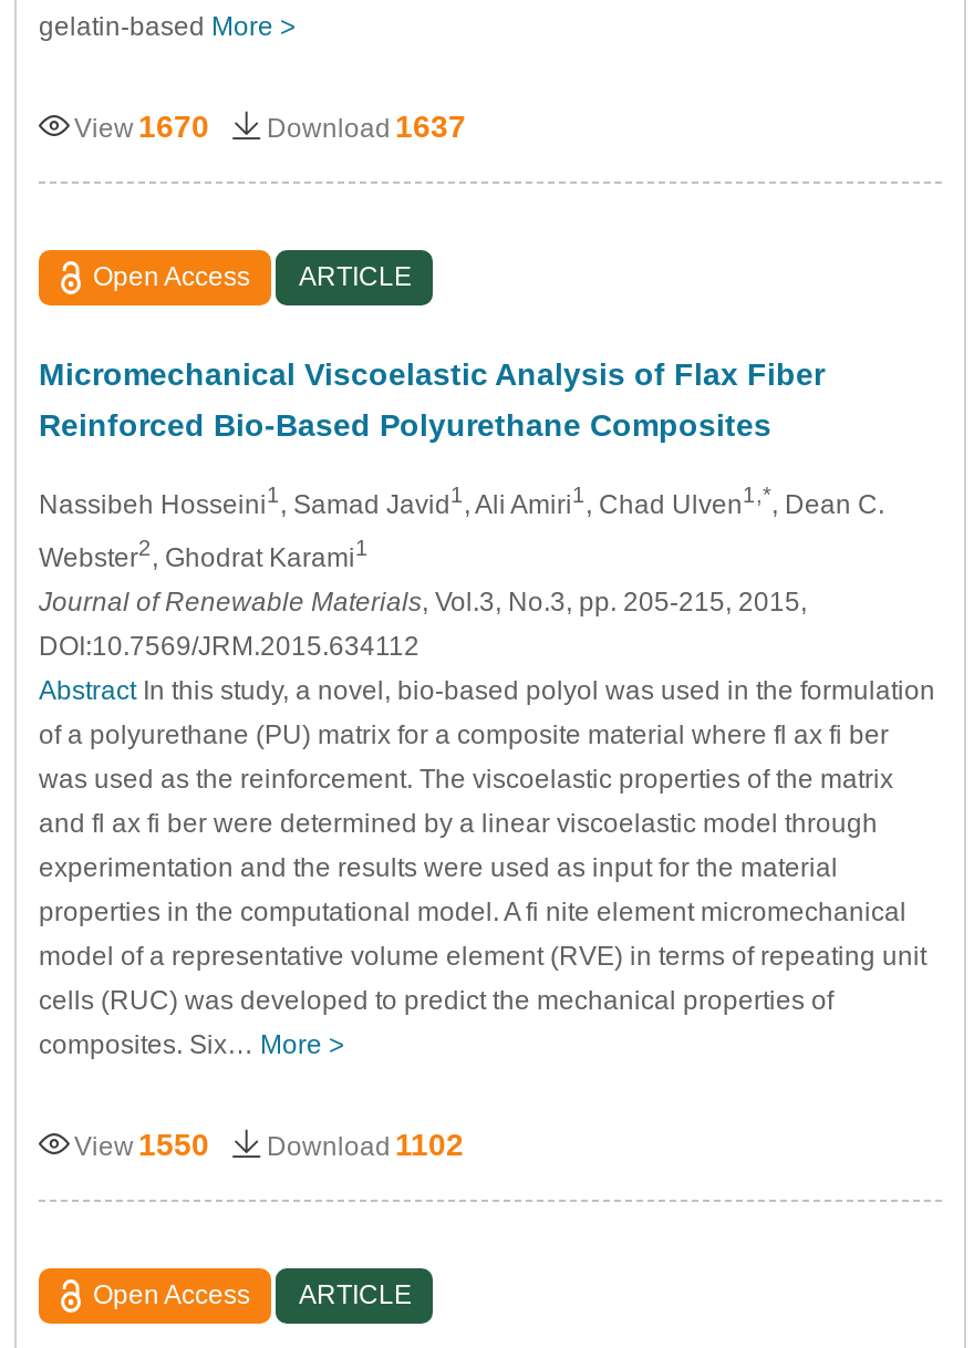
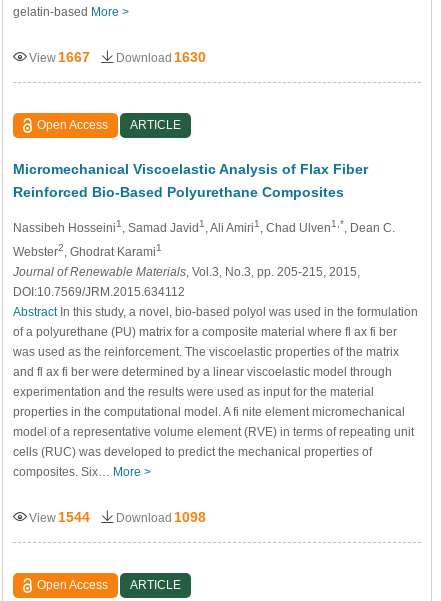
[74,107,209,143] View 1670 -> [29,48,90,64] View 1667
[267,107,466,143] Download 1637 -> [116,48,206,64] Download 1630
[74,1126,209,1161] View 1550 -> [29,508,90,524] View 1544
[267,1126,464,1161] Download 1102 -> [116,508,206,524] Download 1098

